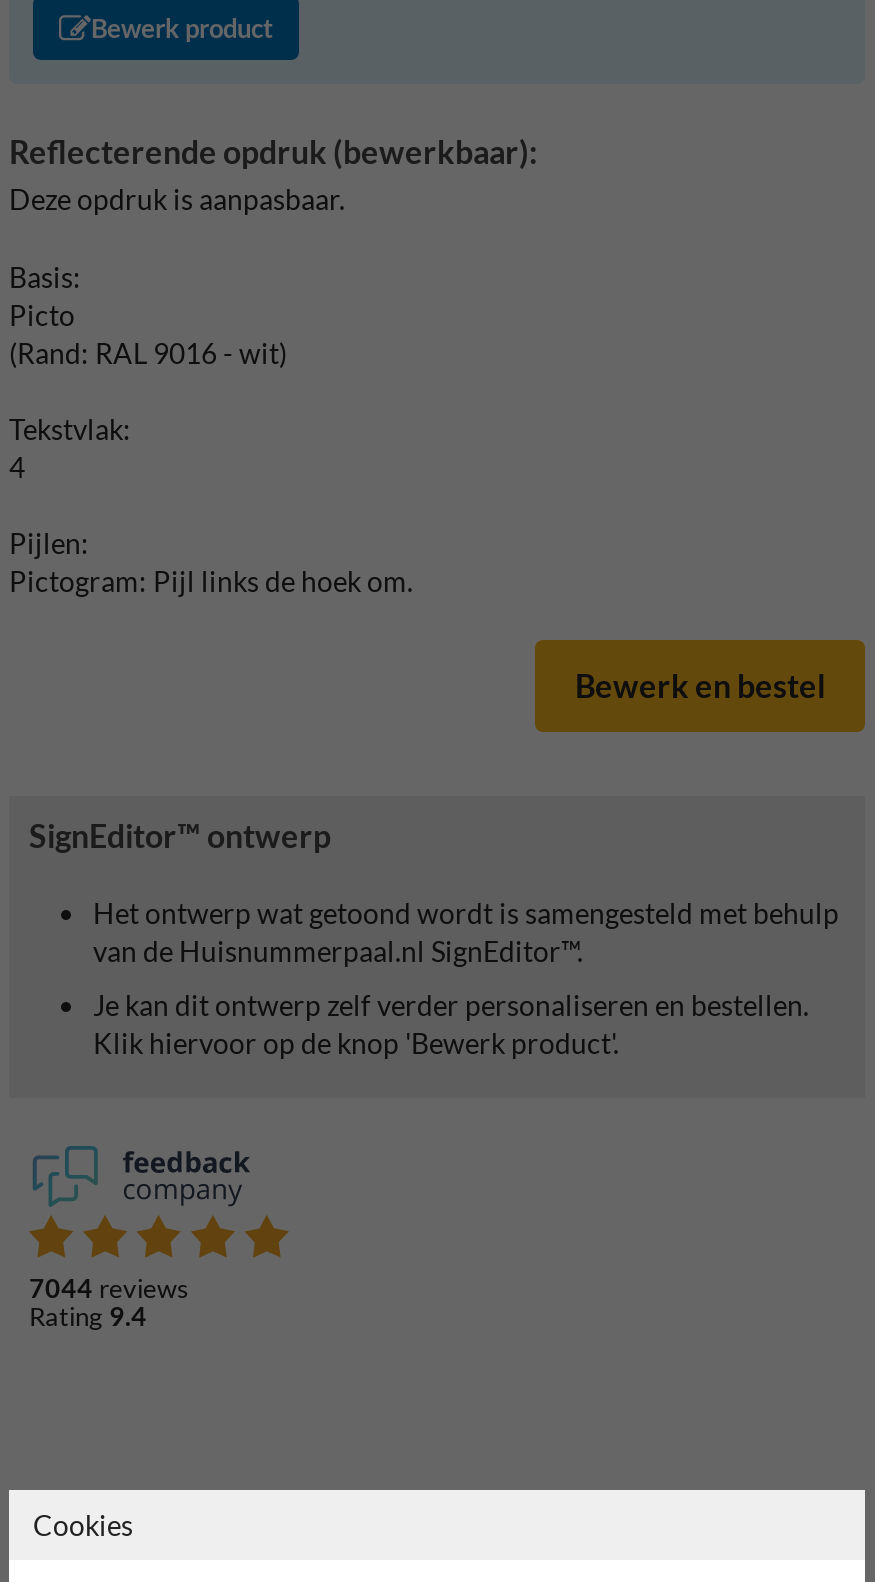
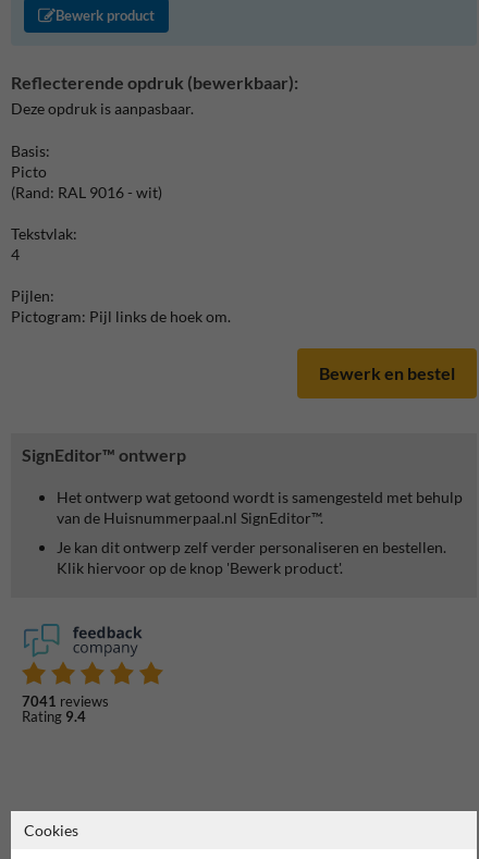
[29,1273,189,1305] 7044 reviews -> [22,693,109,710] 7041 reviews

